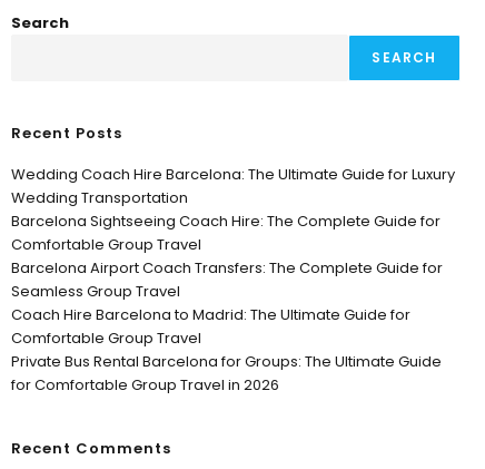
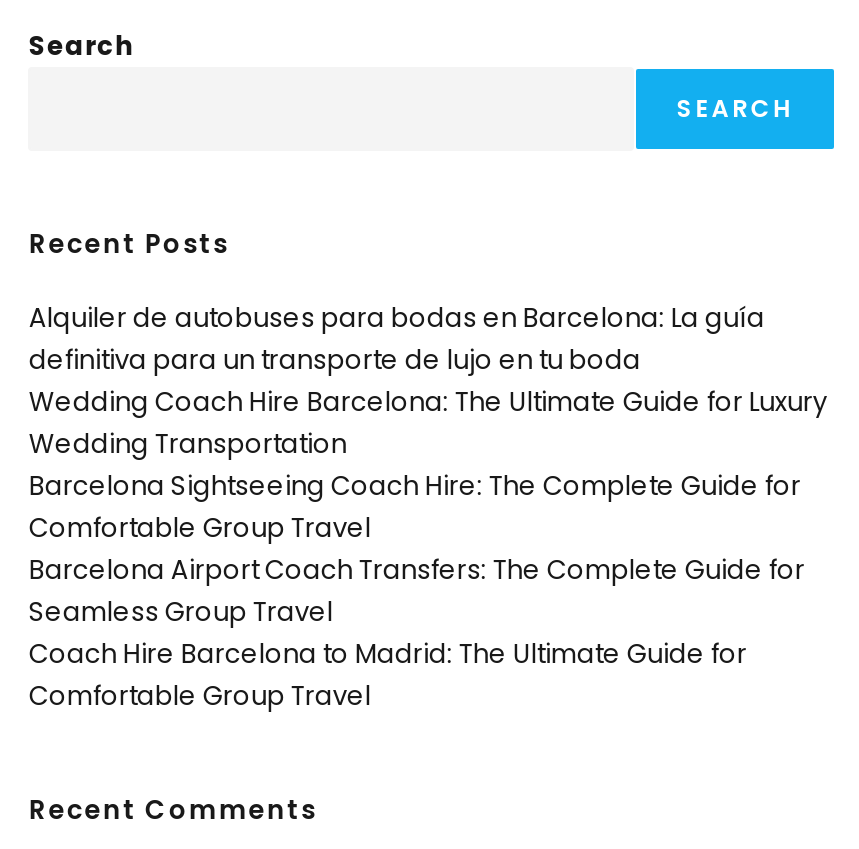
none -> [29,299,765,379] Alquiler de autobuses para bodas en Barcelona: La guía | definitiva para un transporte de lujo en tu boda
moved [12,164,455,349] -> [29,383,827,715]: Wedding Coach Hire Barcelona: The Ultimate Guide for Luxury | Wedding Transportation | Barcelona Sightseeing Coach Hire: The Complete Guide for | Comfortable Group Travel | Barcelona Airport Coach Transfers: The Complete Guide for | Seamless Group Travel | Coach Hire Barcelona to Madrid: The Ultimate Guide for | Comfortable Group Travel
[12,351,442,395] Private Bus Rental Barcelona for Groups: The Ultimate Guide | for Comfortable Group Travel in 2026 -> none

